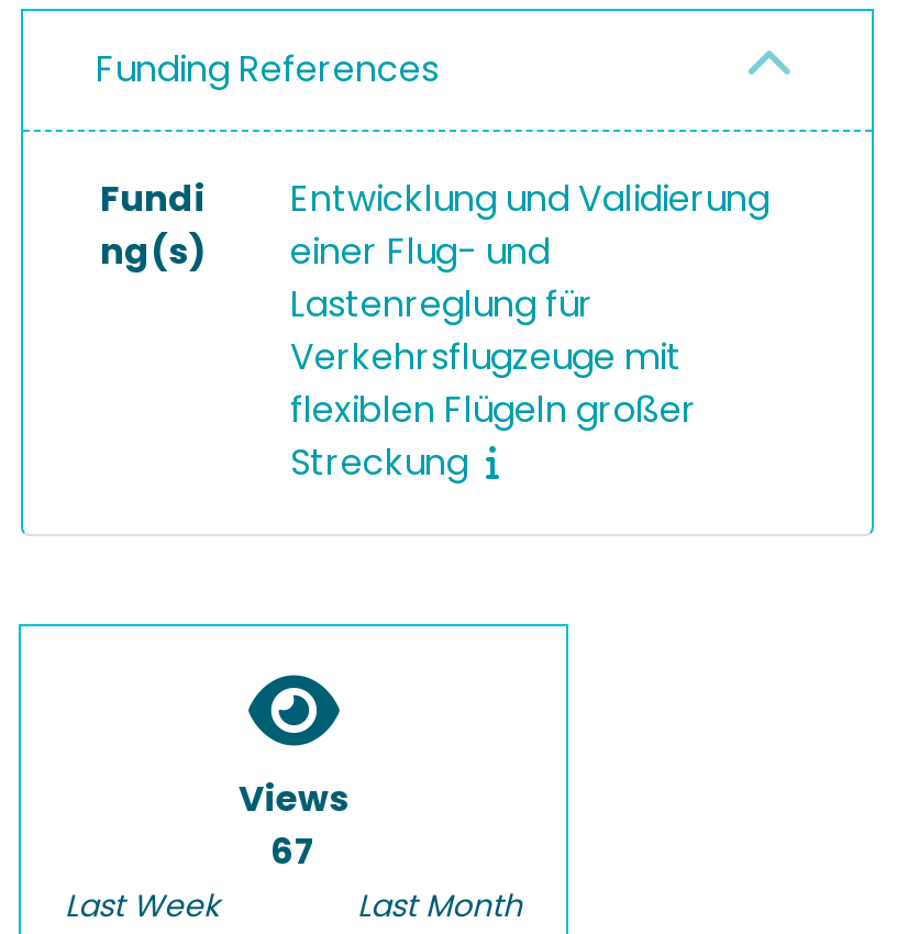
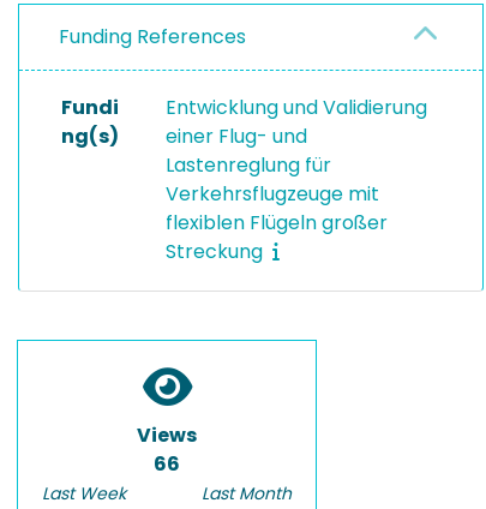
[270,826,317,877] 67 -> [154,450,180,478] 66

